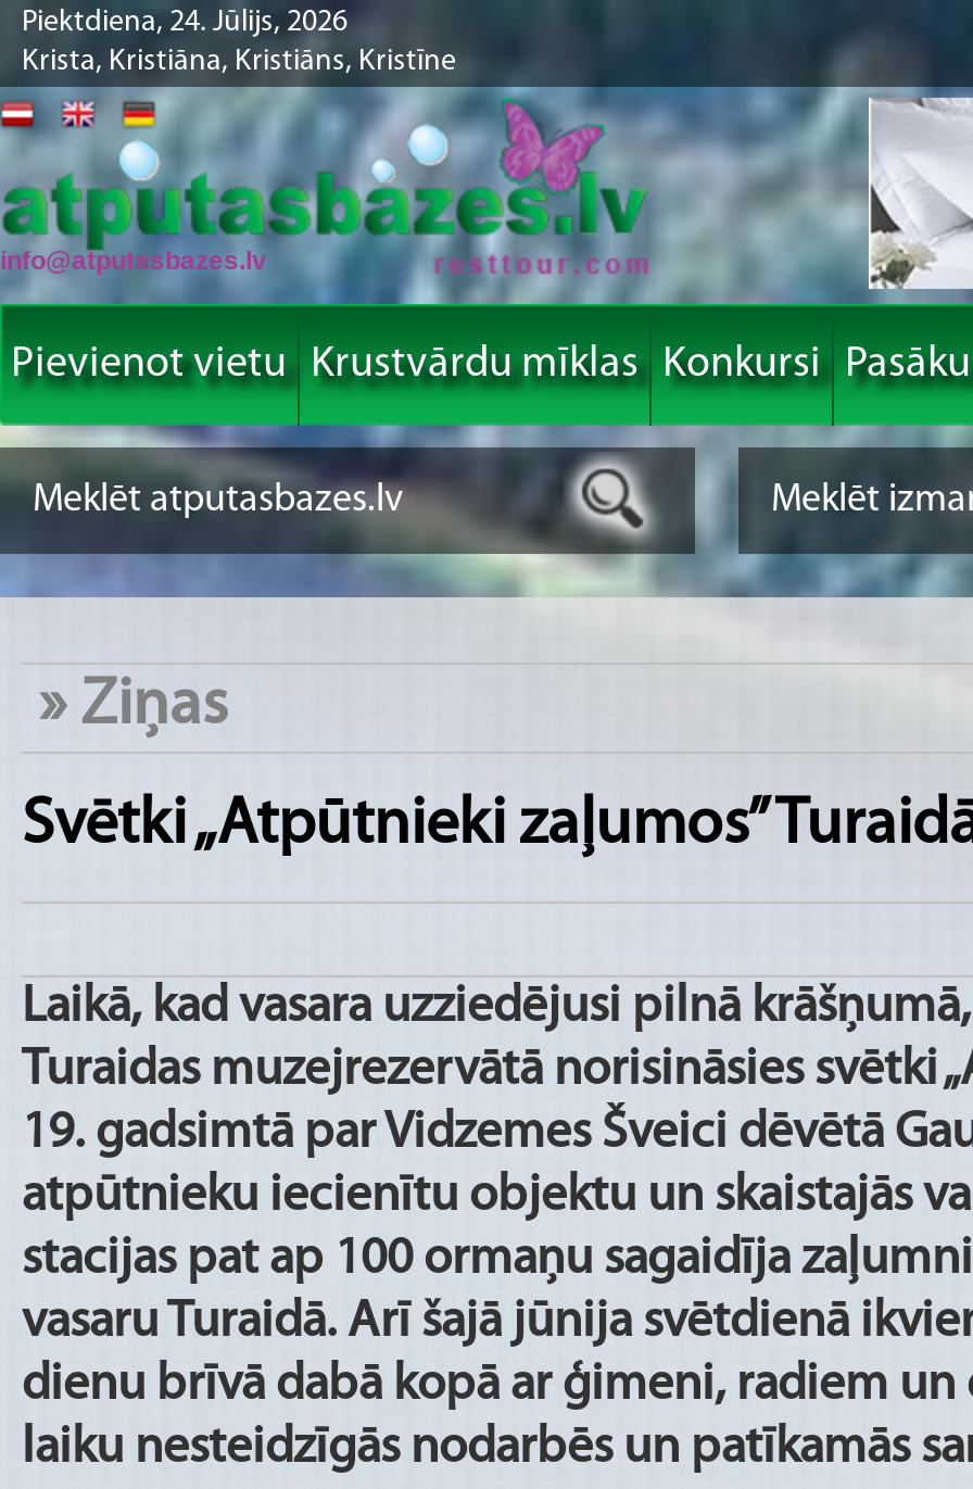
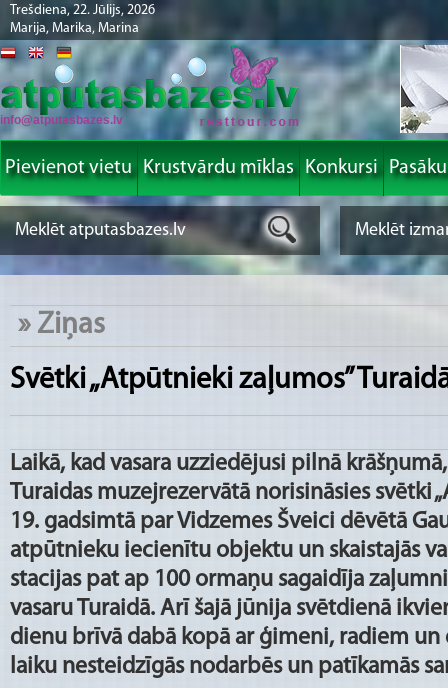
[22,7,456,78] Piektdiena, 24. Jūlijs, 2026 | Krista, Kristiāna, Kristiāns, Kristīne -> [10,3,155,36] Trešdiena, 22. Jūlijs, 2026 | Marija, Marika, Marina

